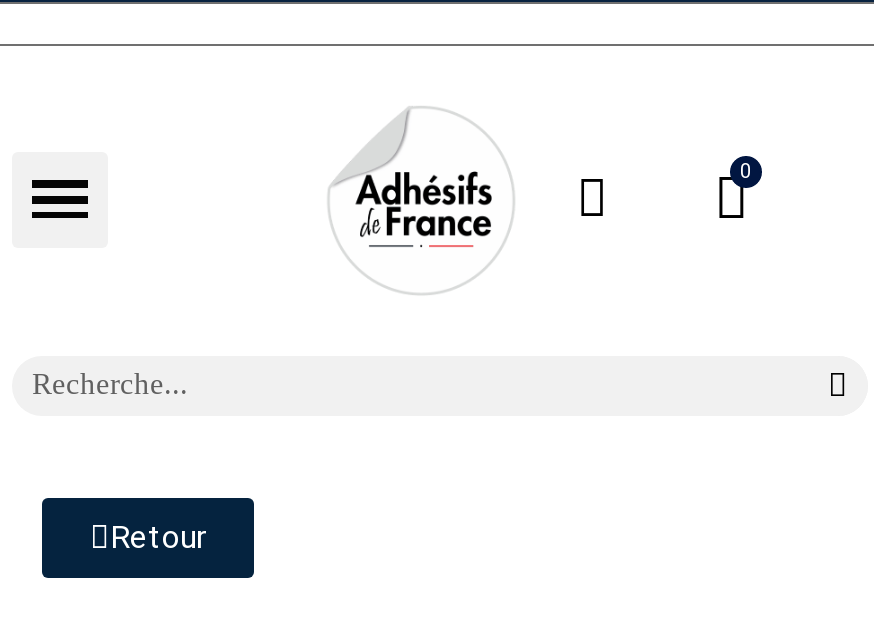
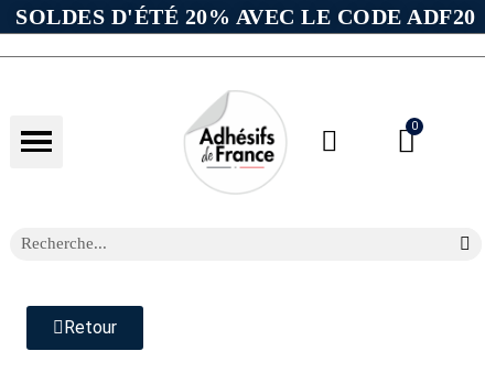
none -> [16,4,476,29] SOLDES D'ÉTÉ 20% AVEC LE CODE ADF20

